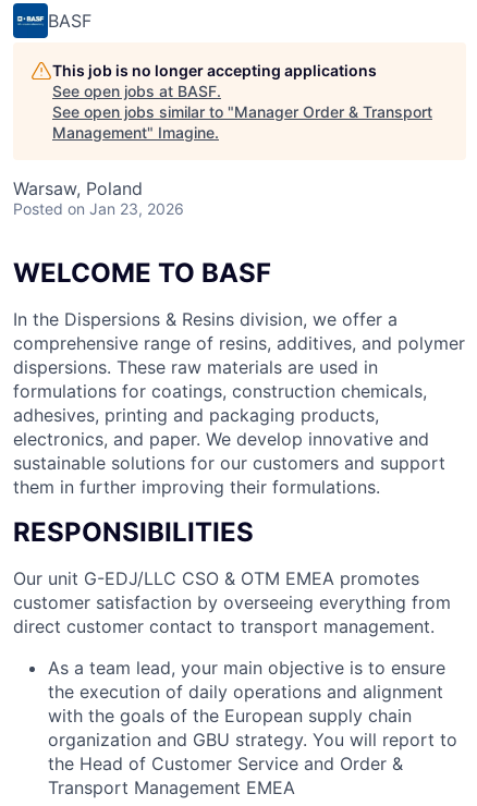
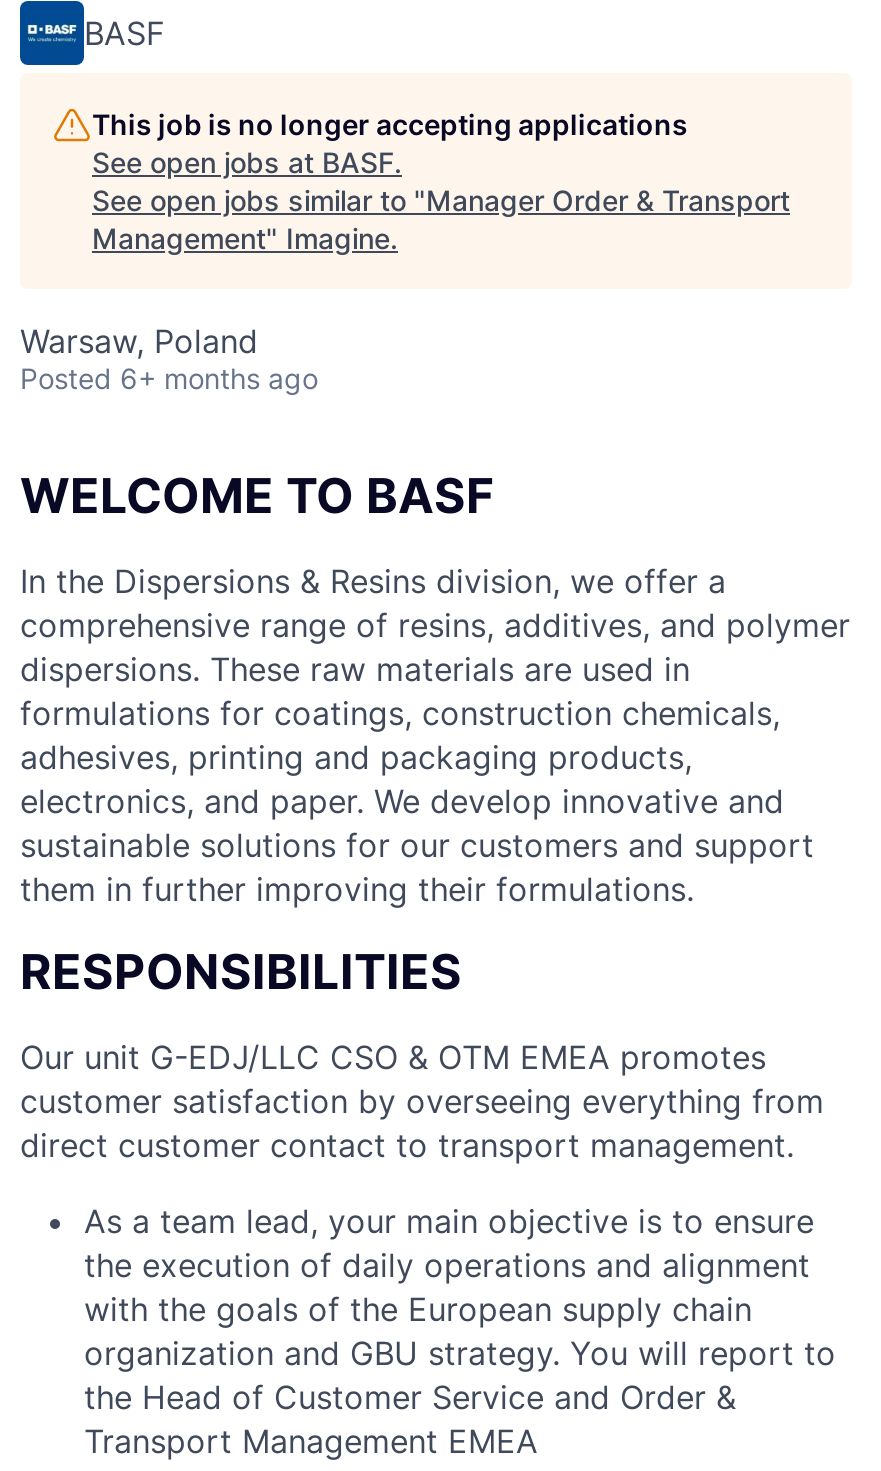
[13,199,184,218] Posted on Jan 23, 2026 -> [20,361,318,395] Posted 6+ months ago

